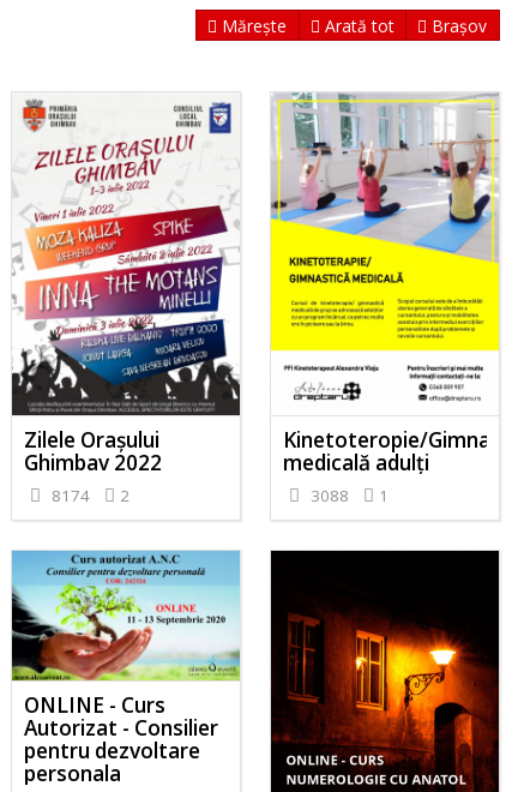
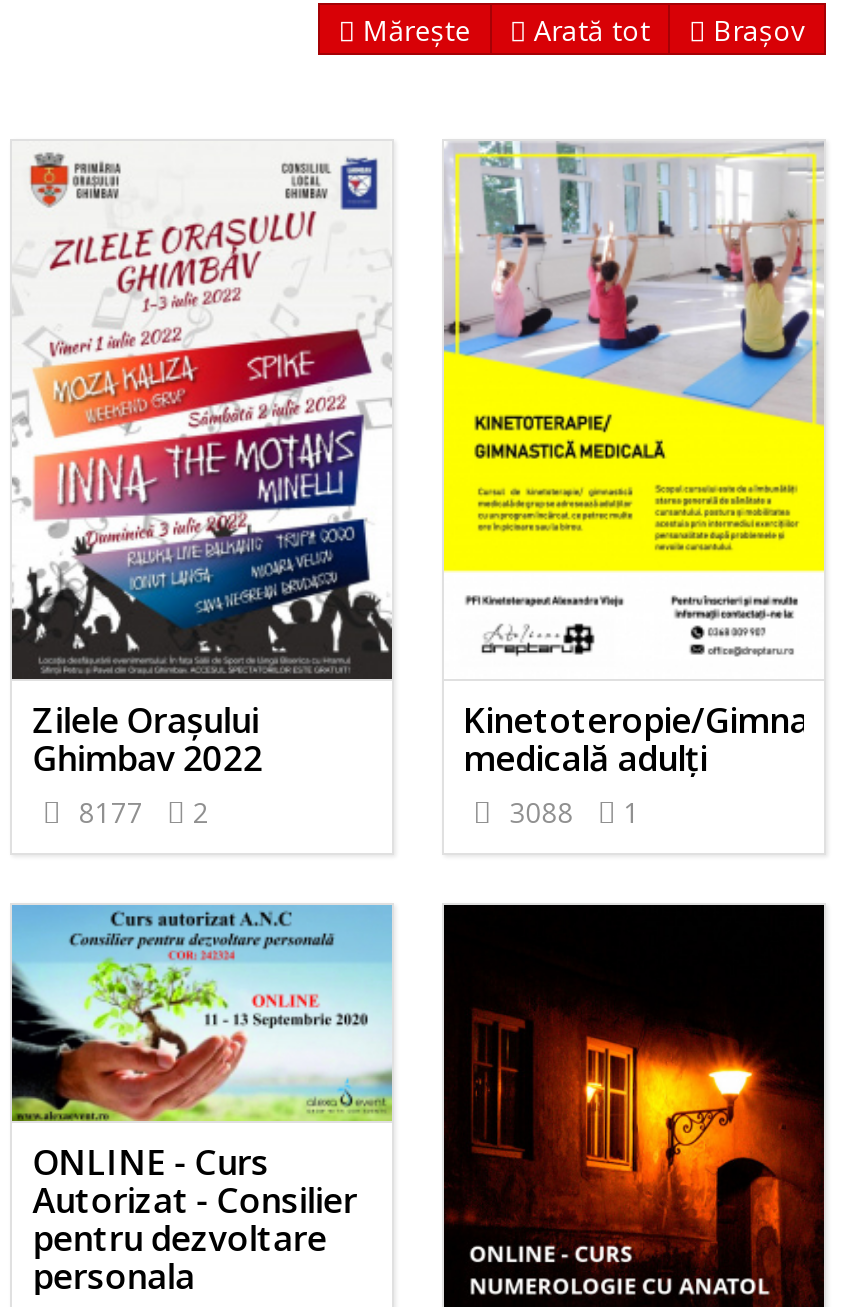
[52,485,130,506] 8174 2 -> [79,795,209,831] 8177 2

